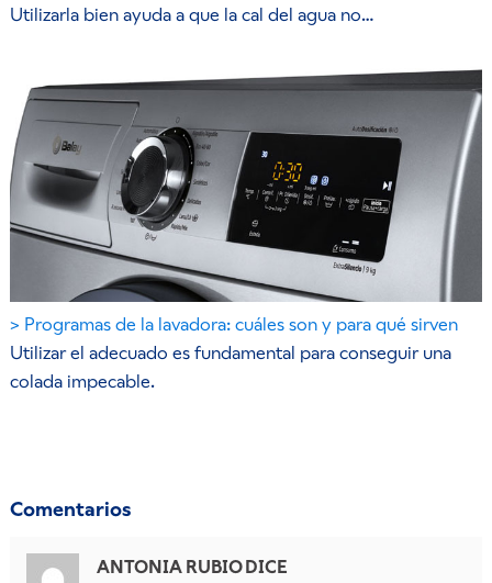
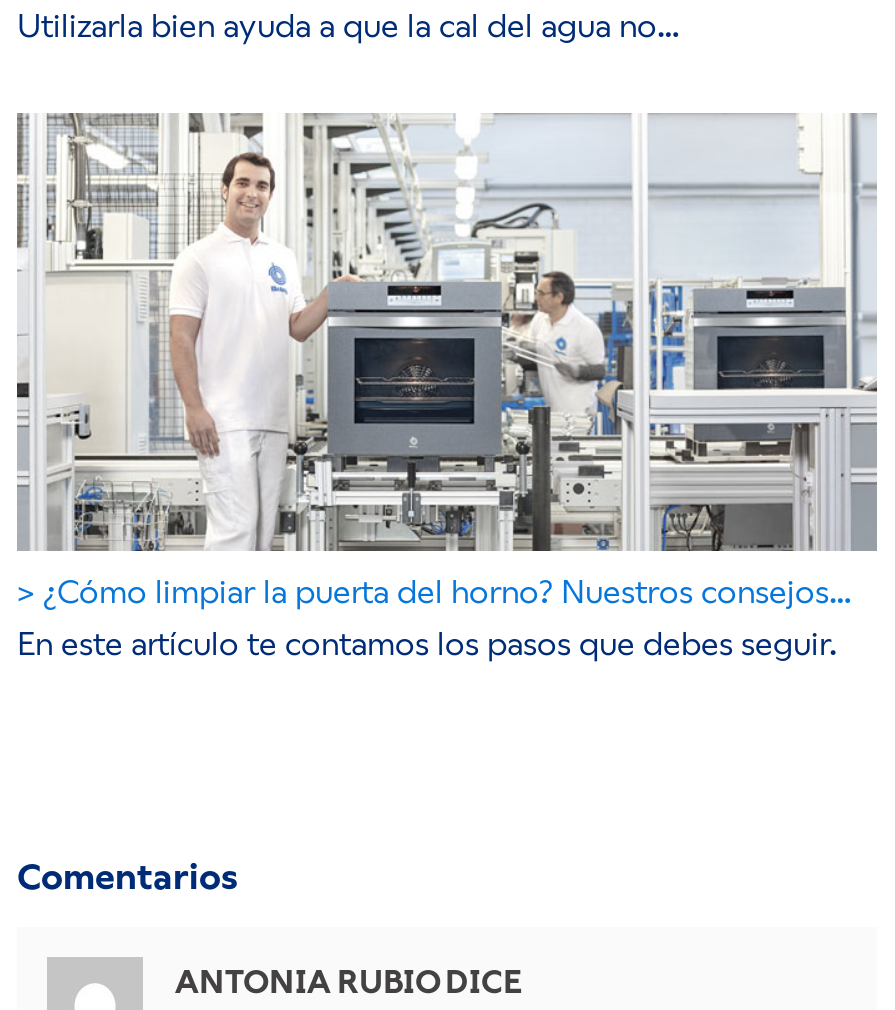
[10,69,483,392] [image] | Programas de la lavadora: cuáles son y para qué sirven | Utilizar el adecuado es fundamental para conseguir una | colada impecable. -> [15,110,877,663] [image] | ¿Cómo limpiar la puerta del horno? Nuestros consejos… | En este artículo te contamos los pasos que debes seguir.

